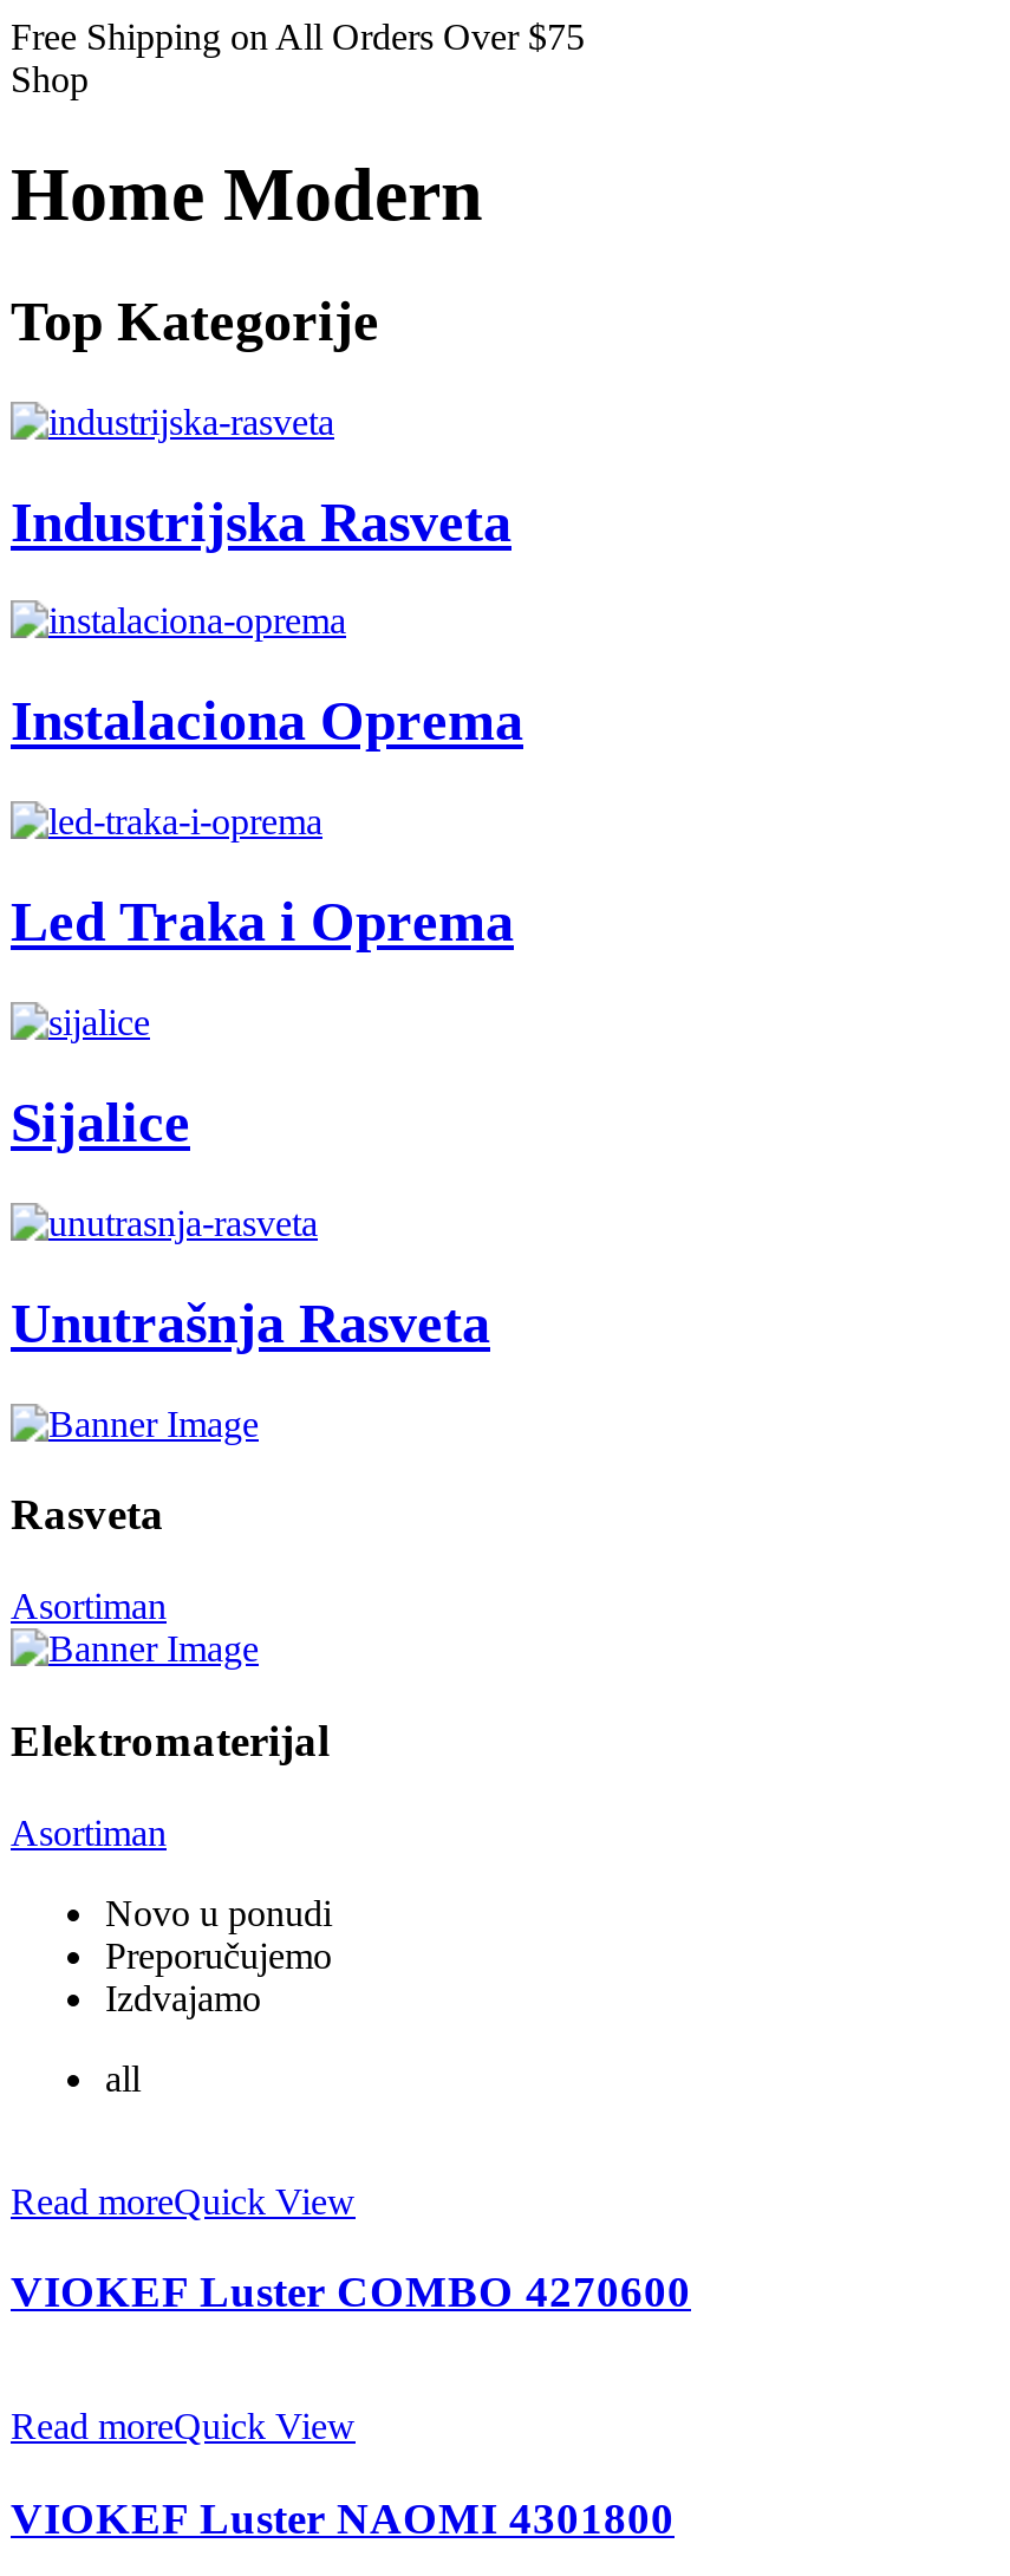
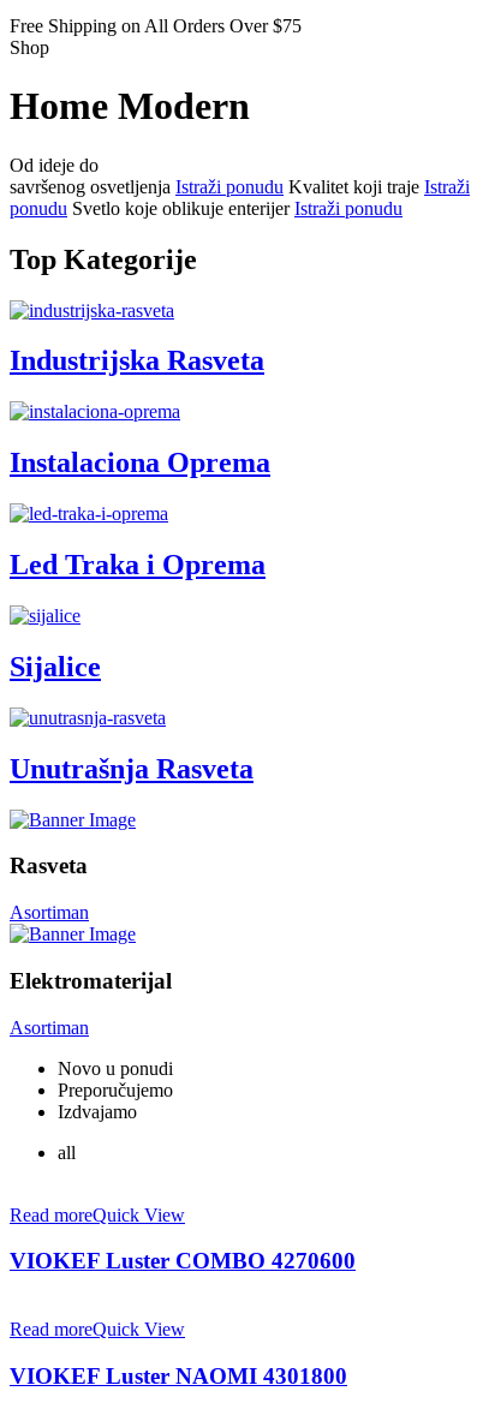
none -> [10,155,470,218] Od ideje do | savršenog osvetljenja Istraži ponudu Kvalitet koji traje Istraži | ponudu Svetlo koje oblikuje enterijer Istraži ponudu

